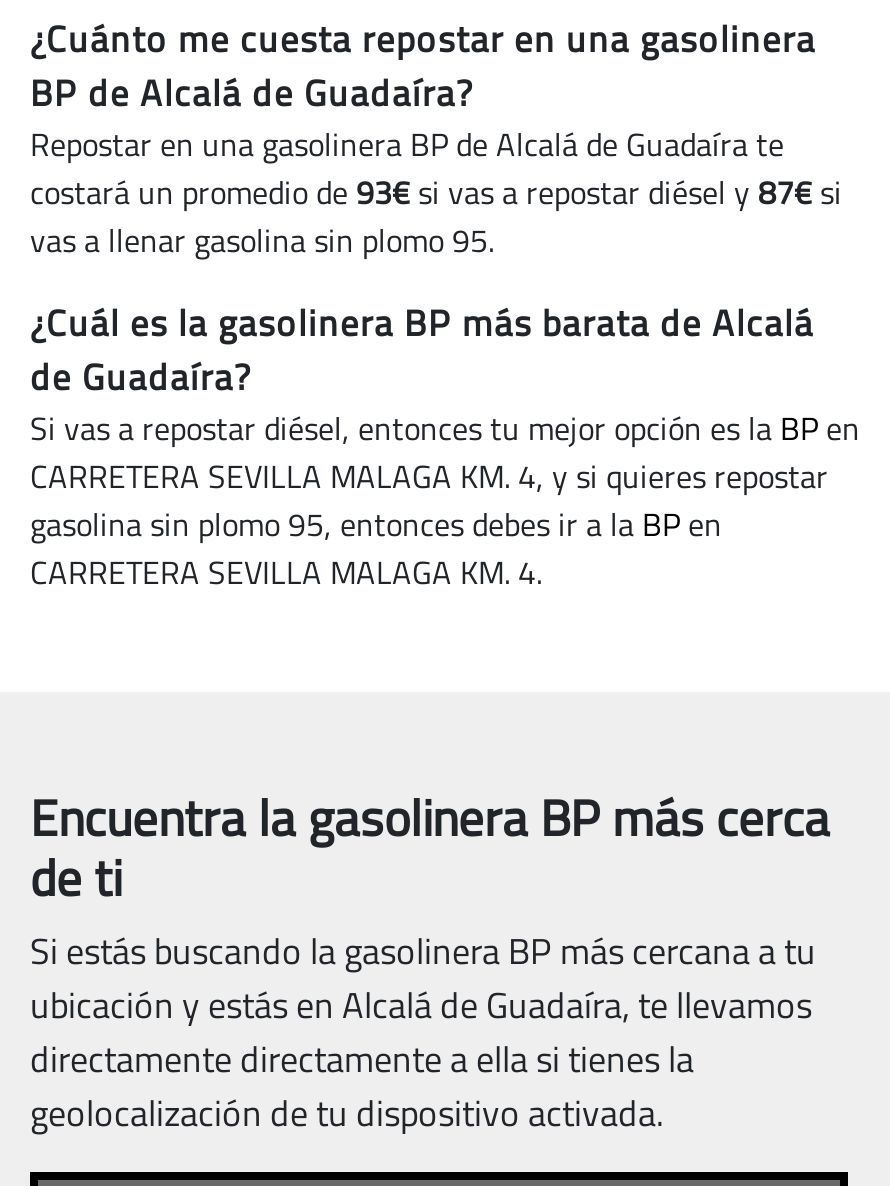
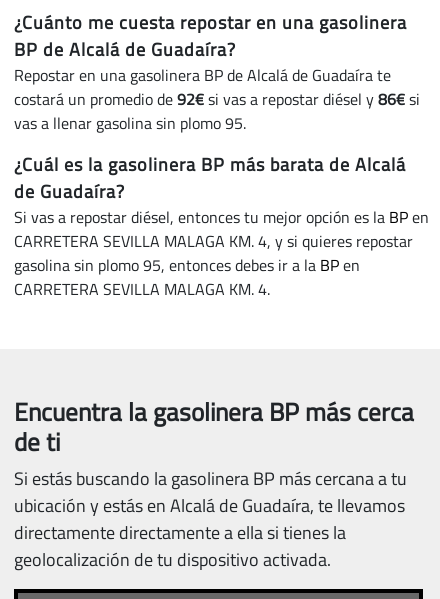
[30,168,842,216] costará un promedio de 93€si vas a repostar diésel y 87€si -> [14,87,420,111] costará un promedio de 92€si vas a repostar diésel y 86€si

